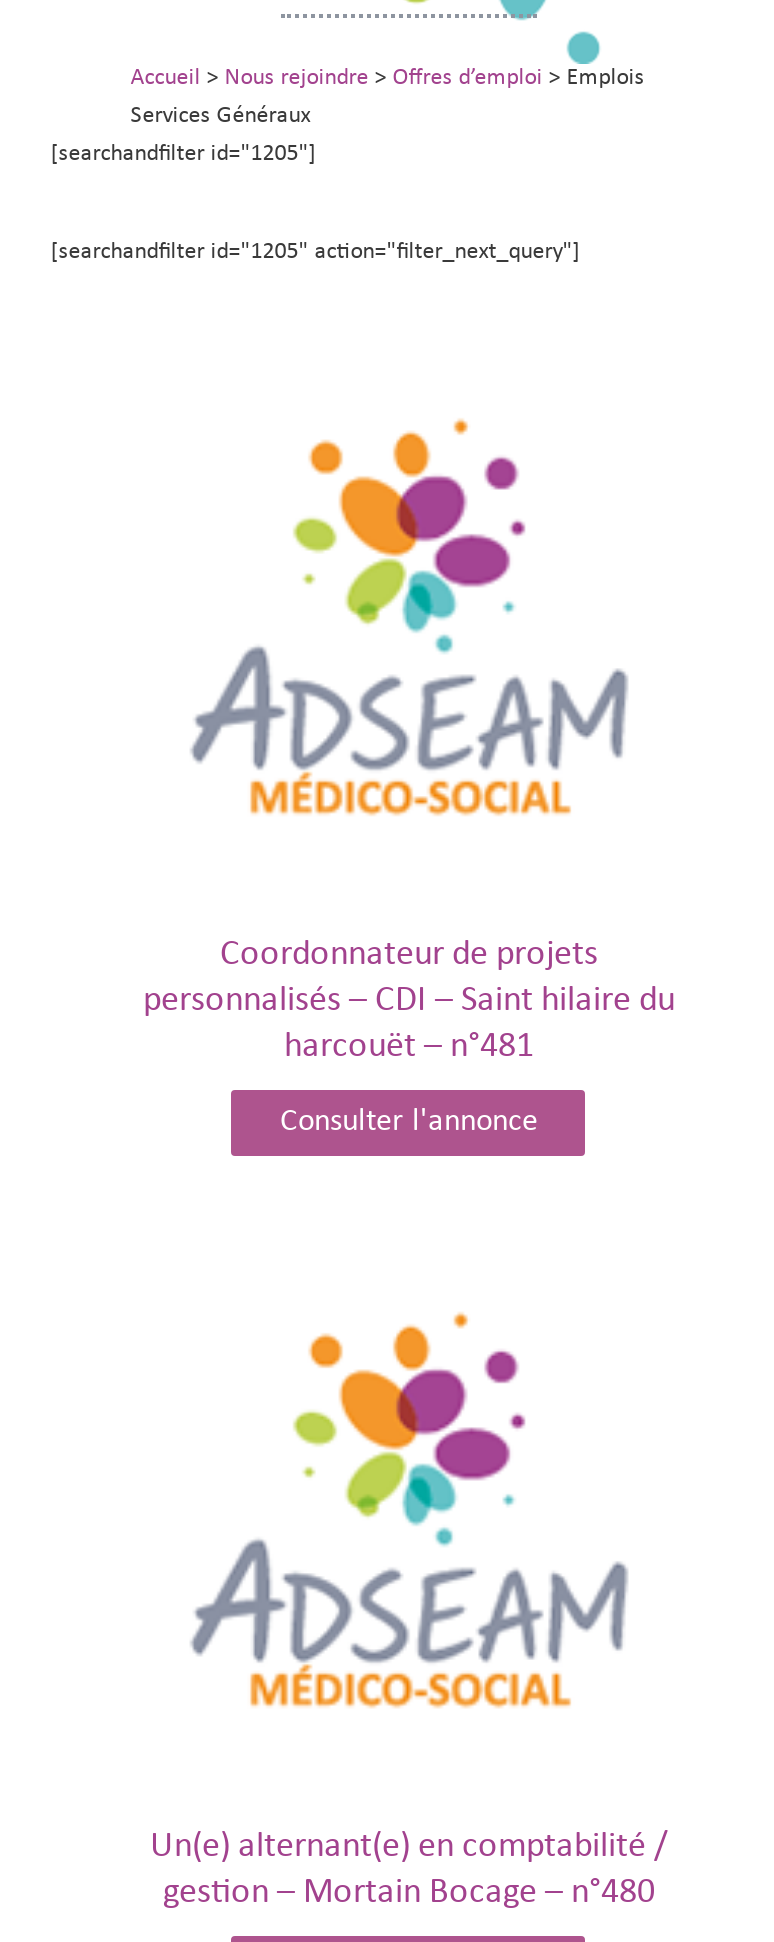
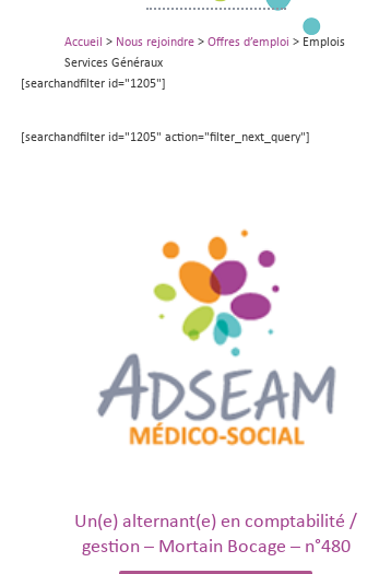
[143,935,675,1137] Coordonnateur de projets | personnalisés – CDI – Saint hilaire du | harcouët – n°481 | Consulter l'annonce -> none

